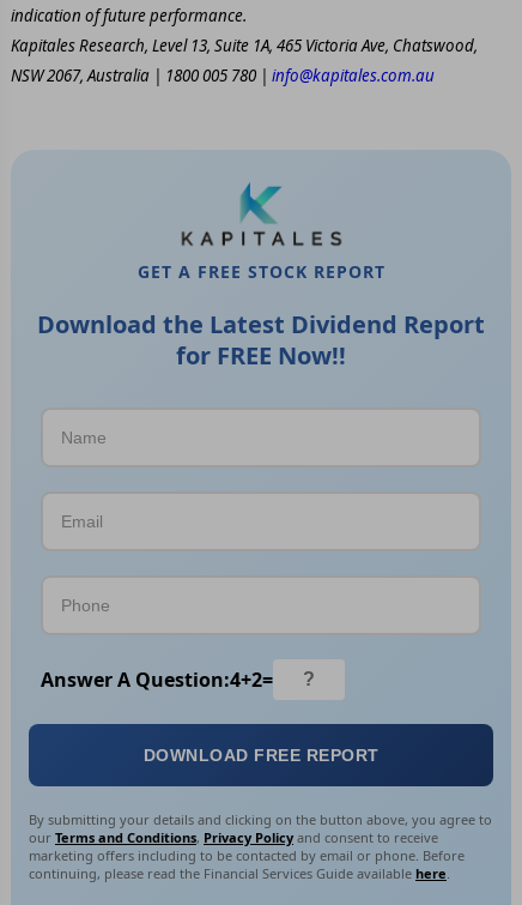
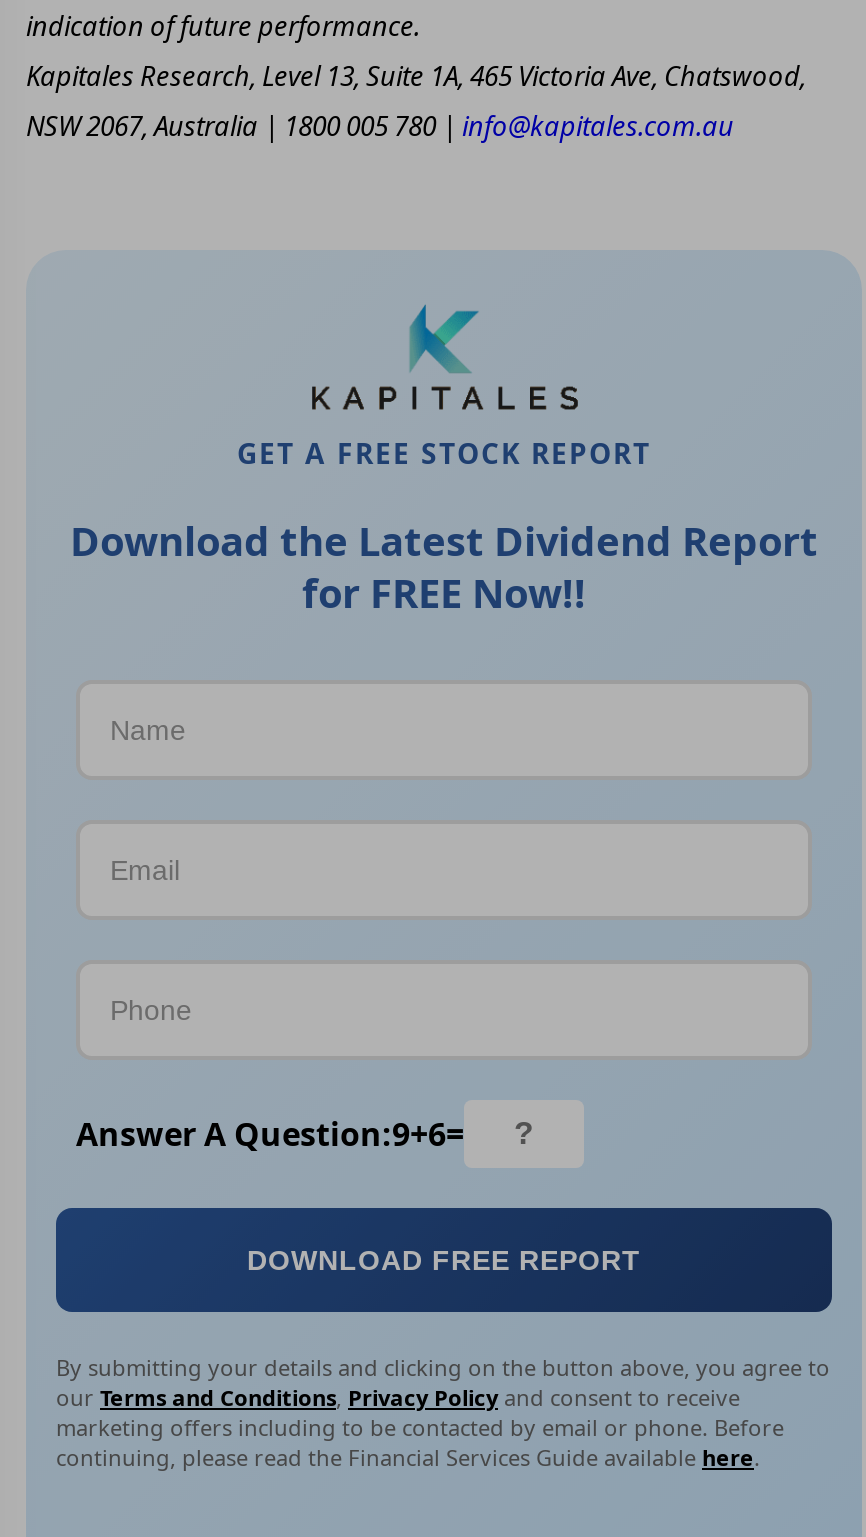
[41,666,273,692] Answer A Question:4+2= -> [76,1111,464,1155] Answer A Question:9+6=

